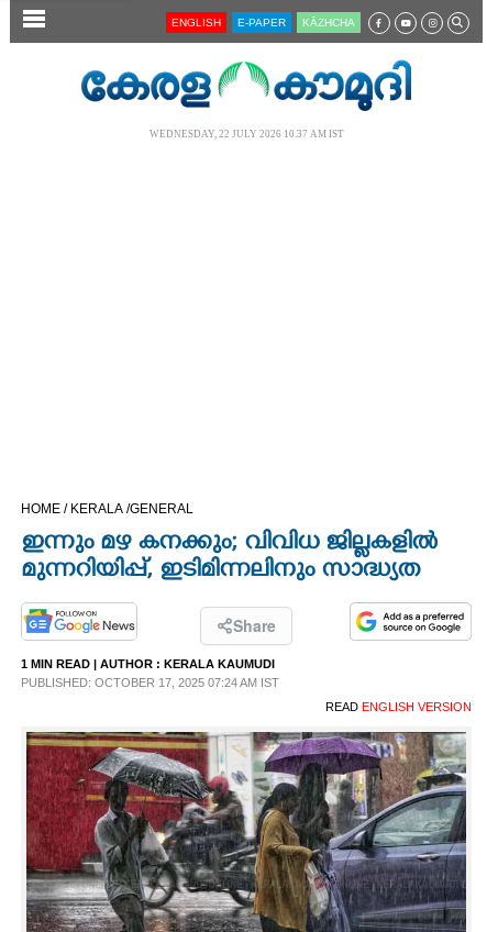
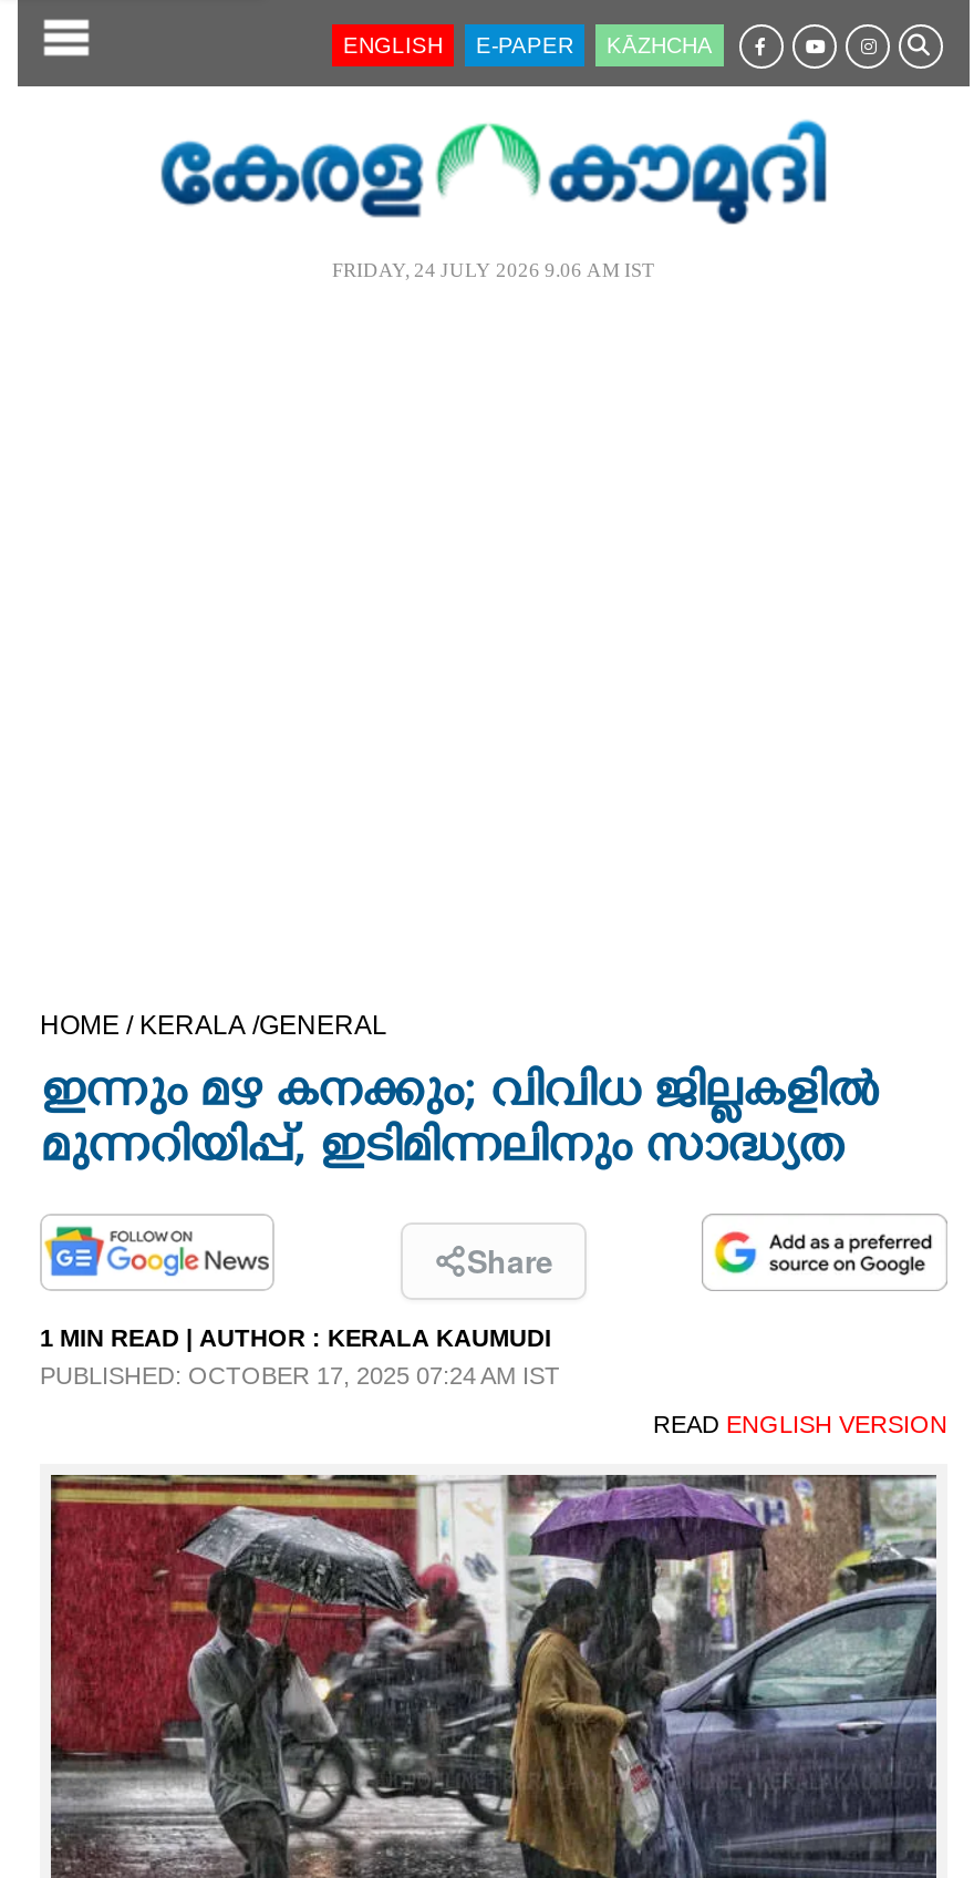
[149,129,344,140] WEDNESDAY, 22 JULY 2026 10.37 AM IST -> [332,259,655,281] FRIDAY, 24 JULY 2026 9.06 AM IST

